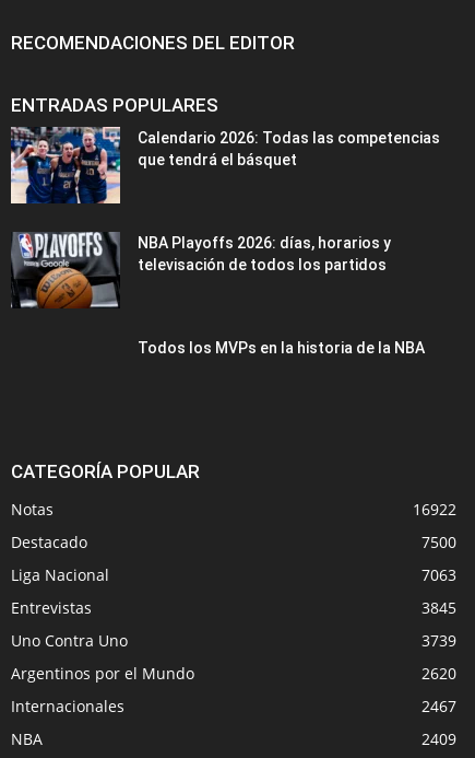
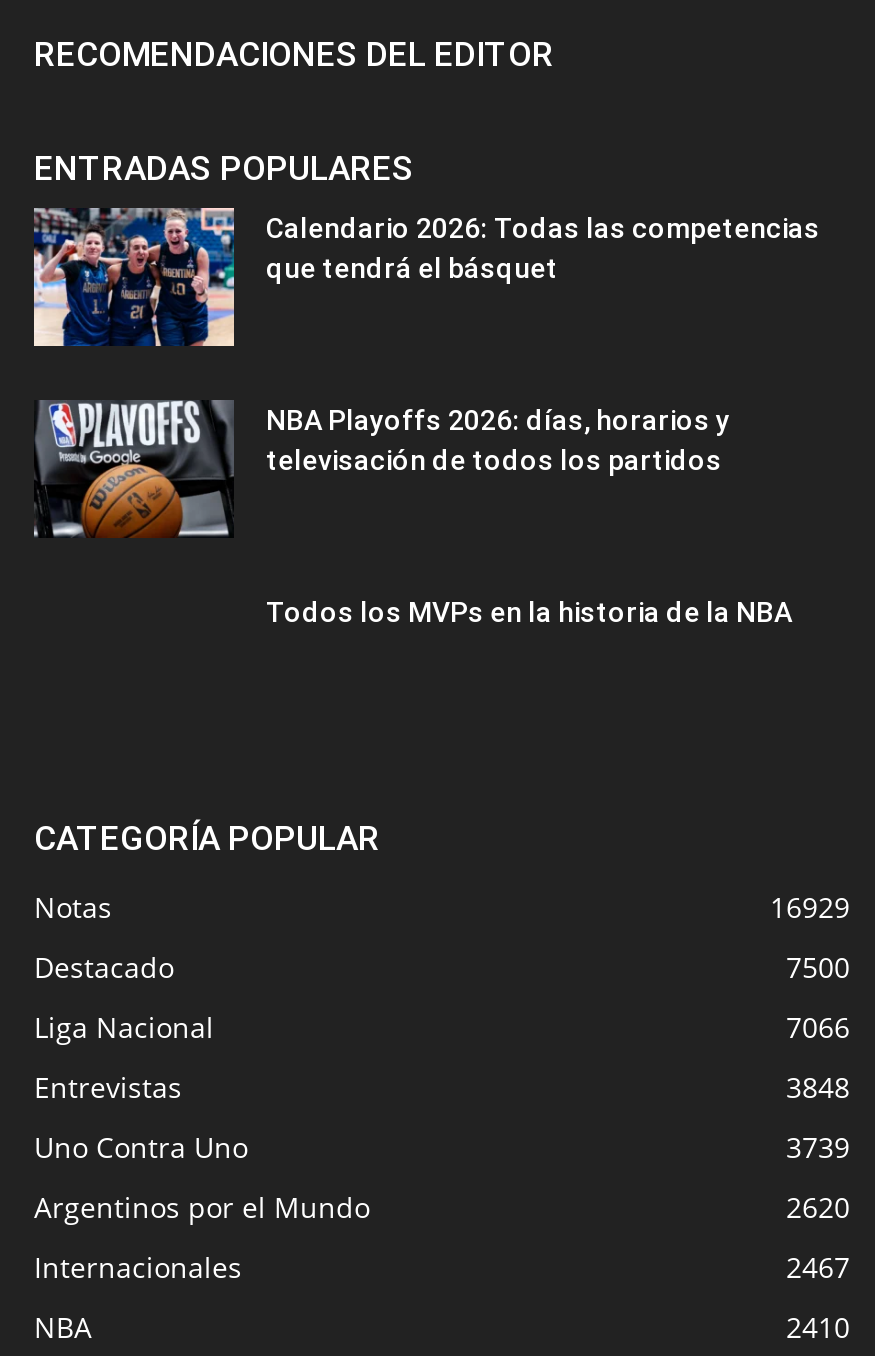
[413,498,456,519] 16922 -> [770,887,850,925] 16929
[421,564,456,585] 7063 -> [786,1007,850,1045] 7066
[421,597,456,618] 3845 -> [786,1067,850,1105] 3848
[421,728,456,749] 2409 -> [786,1307,850,1345] 2410

